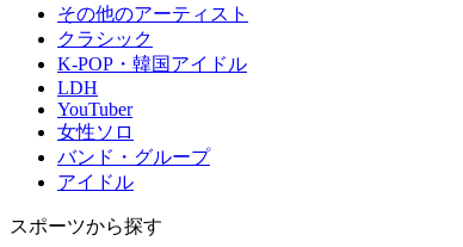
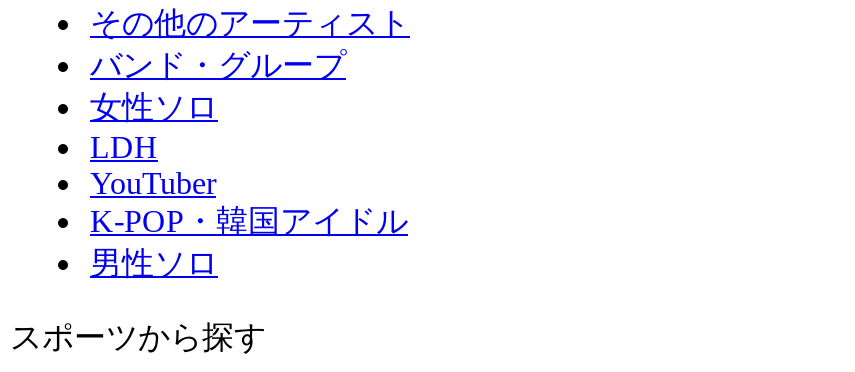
[57,28,153,48] クラシック -> none
moved [57,53,247,74] -> [90,203,408,237]: K-POP・韓国アイドル
moved [57,121,210,167] -> [90,47,346,123]: 女性ソロ | バンド・グループ
[57,171,134,192] アイドル -> [90,245,218,279] 男性ソロ

